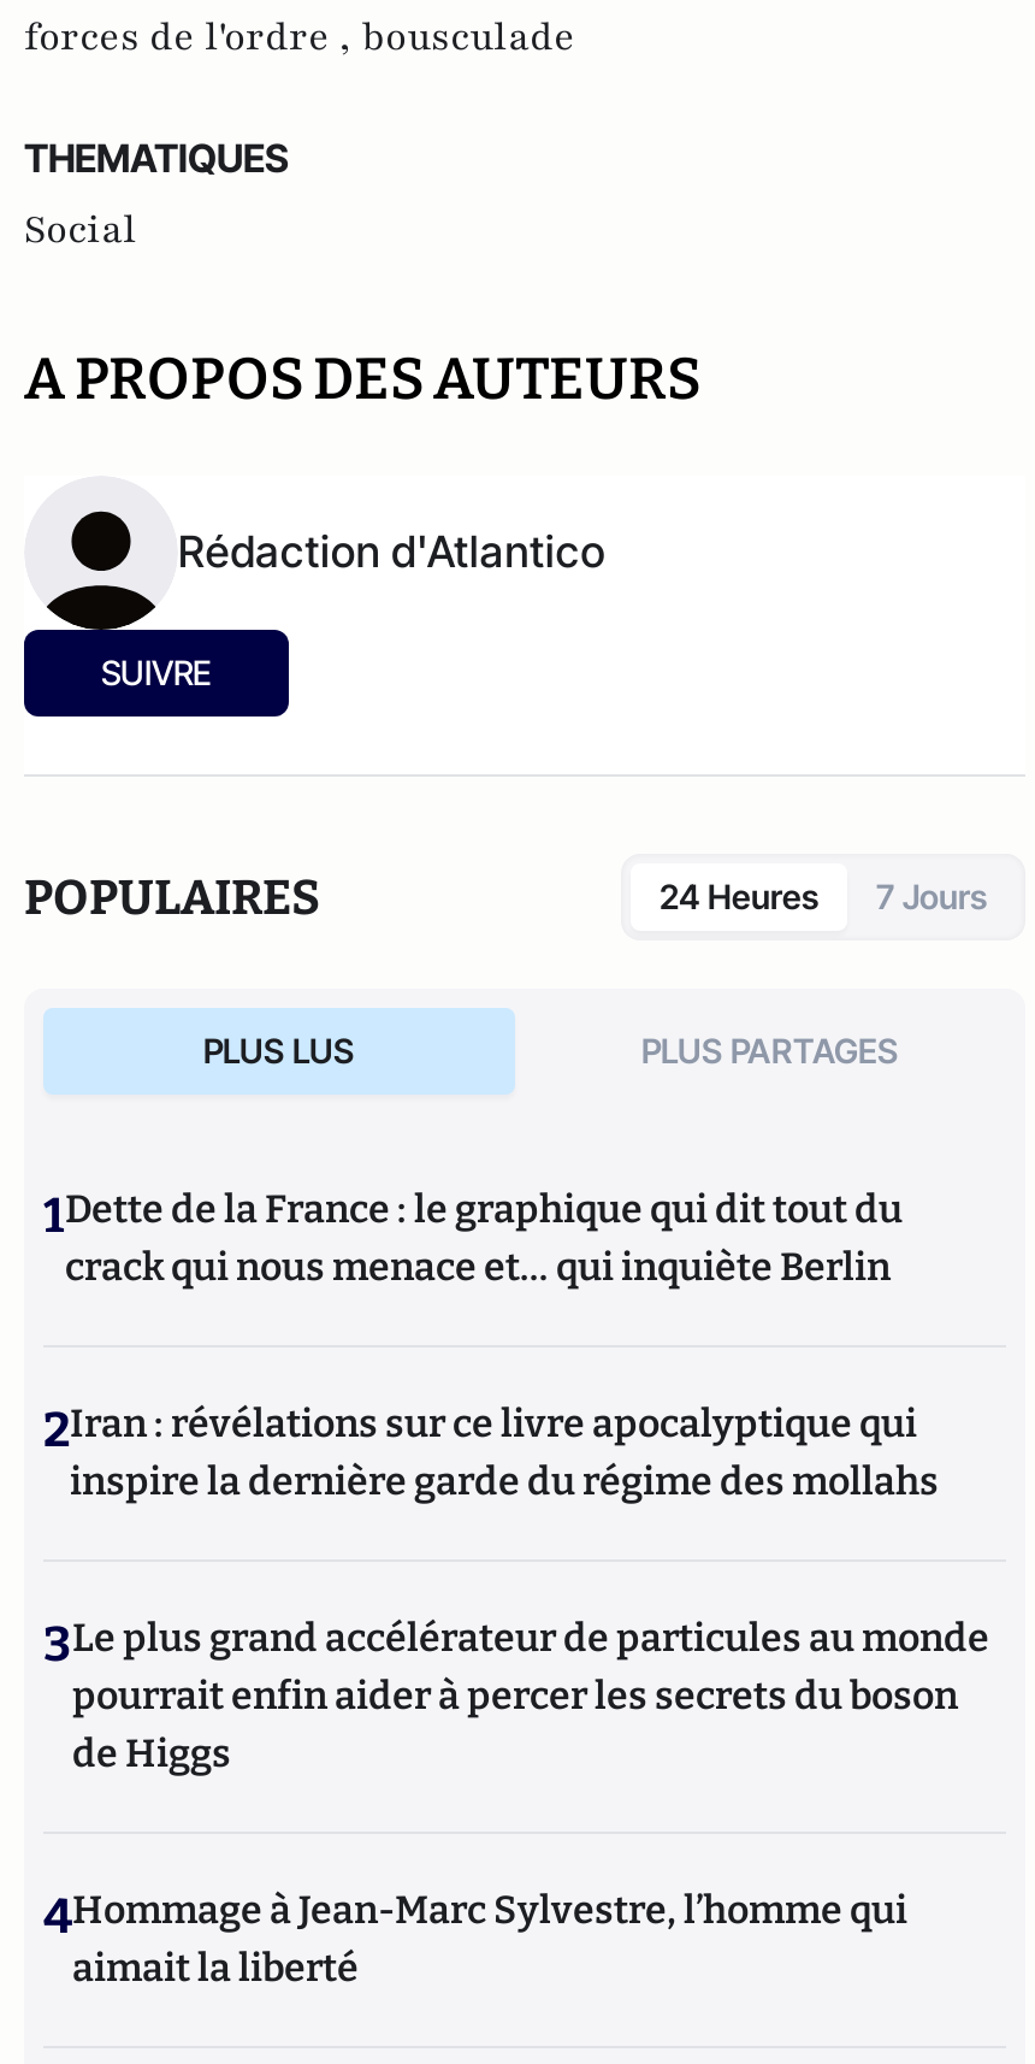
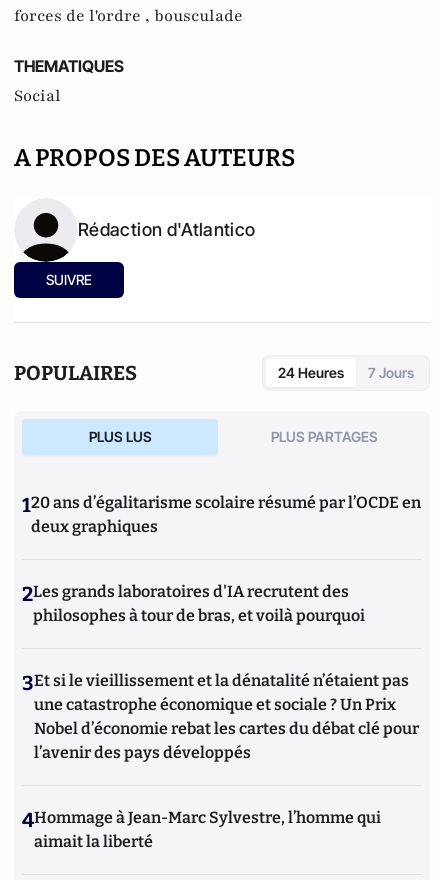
[43,1186,903,1290] 1Dette de la France : le graphique qui dit tout du | crack qui nous menace et… qui inquiète Berlin -> [22,493,421,536] 120 ans d’égalitarisme scolaire résumé par l’OCDE en | deux graphiques
[43,1400,939,1504] 2Iran : révélations sur ce livre apocalyptique qui | inspire la dernière garde du régime des mollahs -> [22,582,365,625] 2Les grands laboratoires d'IA recrutent des | philosophes à tour de bras, et voilà pourquoi
[43,1615,989,1776] 3Le plus grand accélérateur de particules au monde | pourrait enfin aider à percer les secrets du boson | de Higgs -> [22,671,419,762] 3Et si le vieillissement et la dénatalité n’étaient pas | une catastrophe économique et sociale ? Un Prix | Nobel d’économie rebat les cartes du débat clé pour | l’avenir des pays développés

